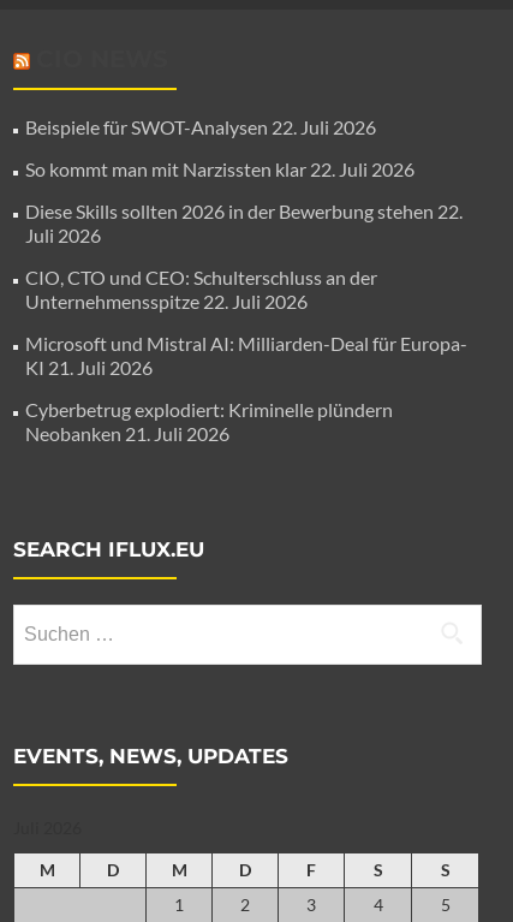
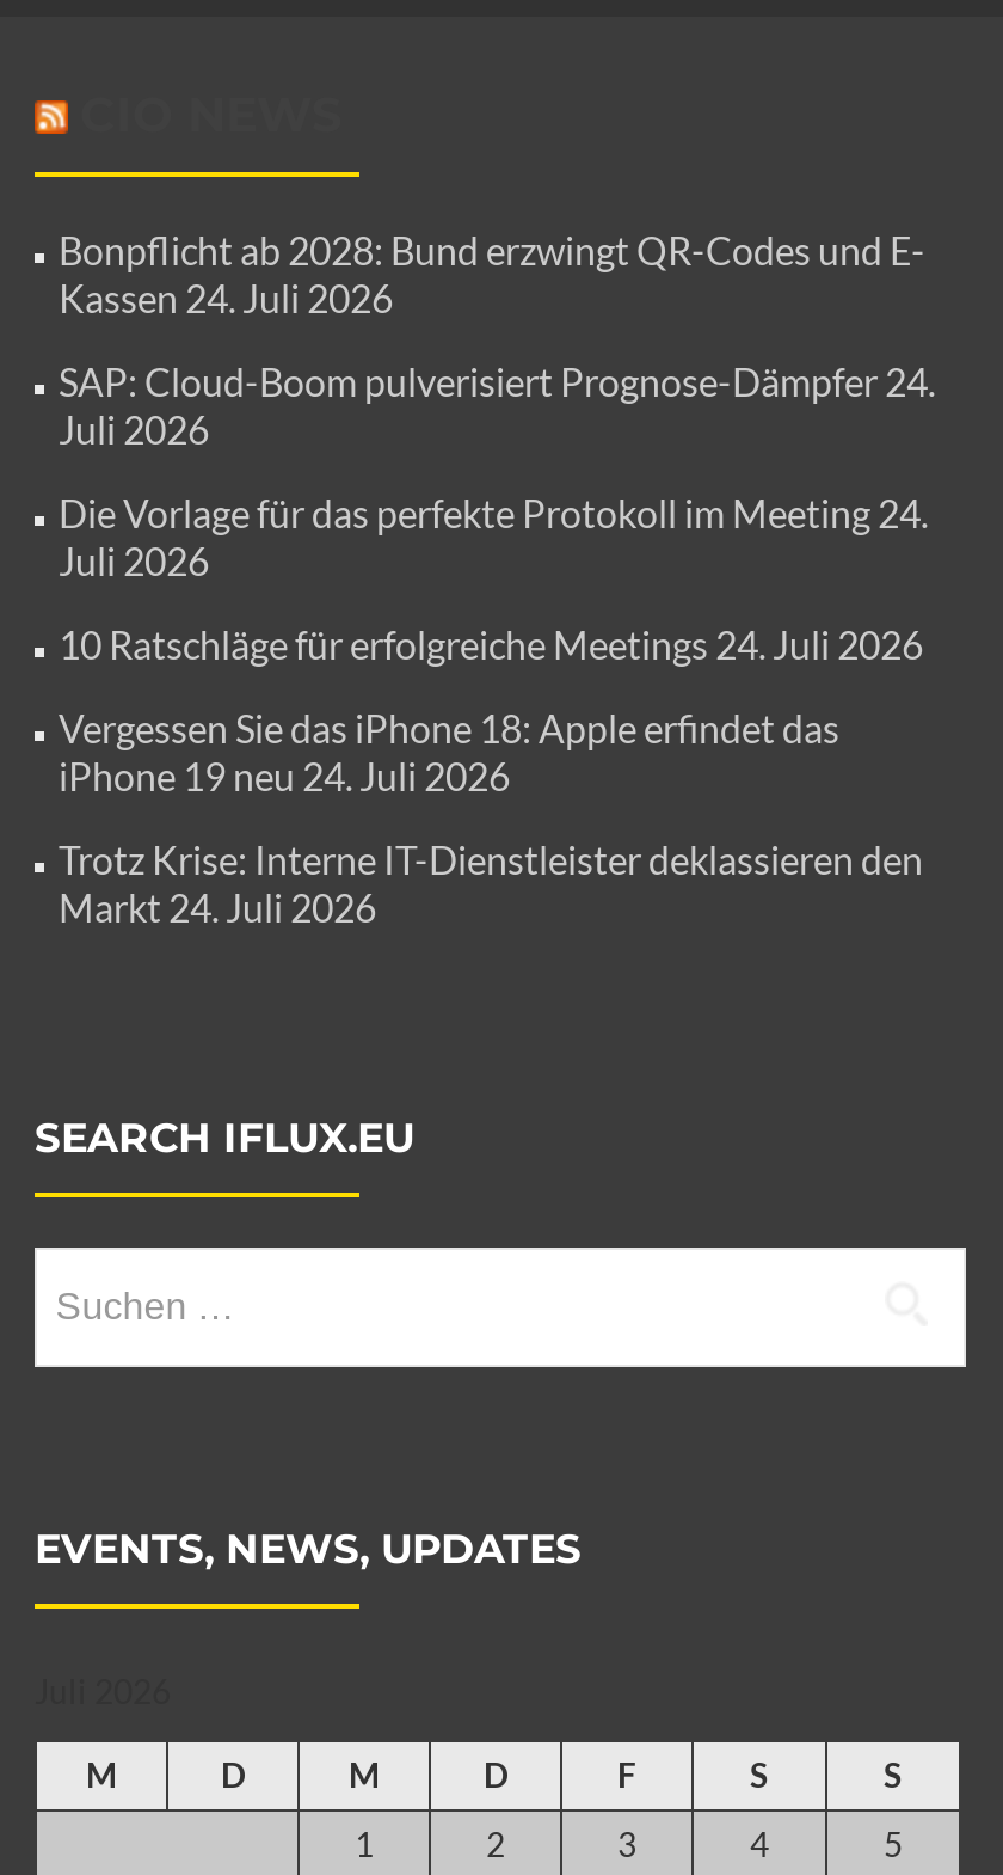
[25,115,463,222] Beispiele für SWOT-Analysen 22. Juli 2026 | So kommt man mit Narzissten klar 22. Juli 2026 | Diese Skills sollten 2026 in der Bewerbung stehen 22. -> [59,227,935,404] Bonpflicht ab 2028: Bund erzwingt QR-Codes und E- | Kassen 24. Juli 2026 | SAP: Cloud-Boom pulverisiert Prognose-Dämpfer 24.
[25,266,467,445] CIO, CTO und CEO: Schulterschluss an der | Unternehmensspitze 22. Juli 2026 | Microsoft und Mistral AI: Milliarden-Deal für Europa- | KI 21. Juli 2026 | Cyberbetrug explodiert: Kriminelle plündern | Neobanken 21. Juli 2026 -> [59,490,928,929] Die Vorlage für das perfekte Protokoll im Meeting 24. | Juli 2026 | 10 Ratschläge für erfolgreiche Meetings 24. Juli 2026 | Vergessen Sie das iPhone 18: Apple erfindet das | iPhone 19 neu 24. Juli 2026 | Trotz Krise: Interne IT-Dienstleister deklassieren den | Markt 24. Juli 2026

